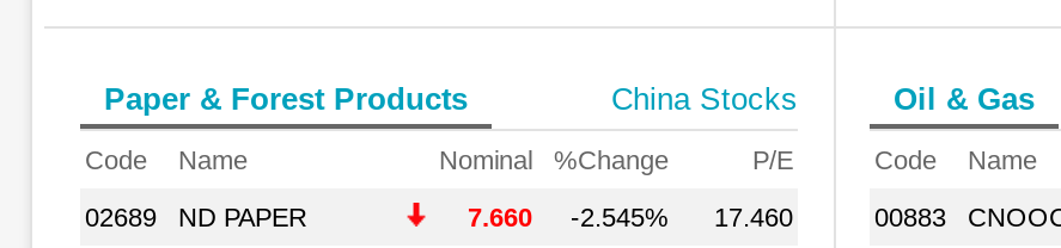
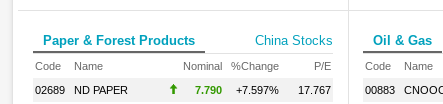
[468,203,532,231] 7.660 -> [195,84,222,96] 7.790
[571,203,669,231] -2.545% -> [236,84,279,96] +7.597%
[714,203,793,231] 17.460 -> [298,84,331,96] 17.767

